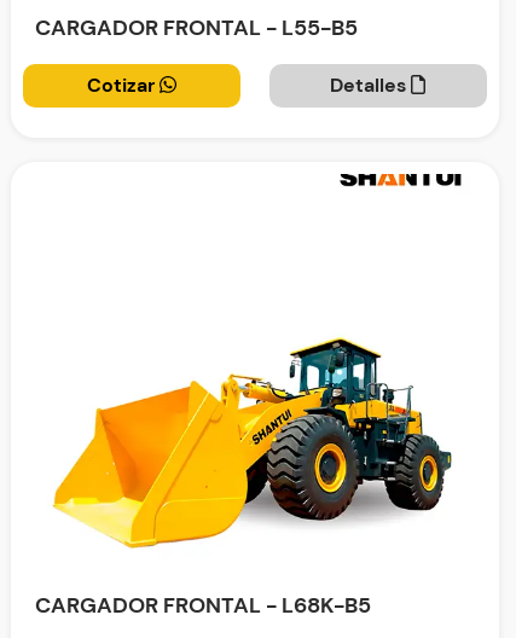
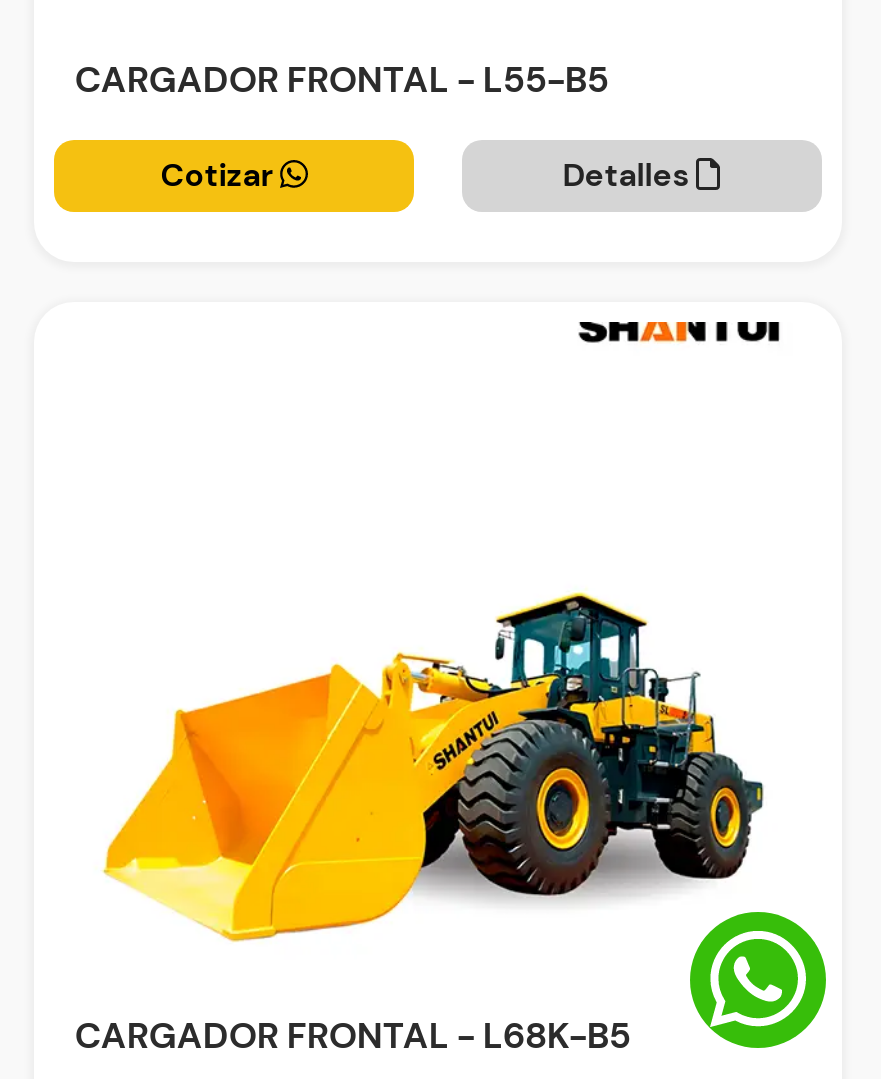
none -> [688,910,828,1050] [image]

